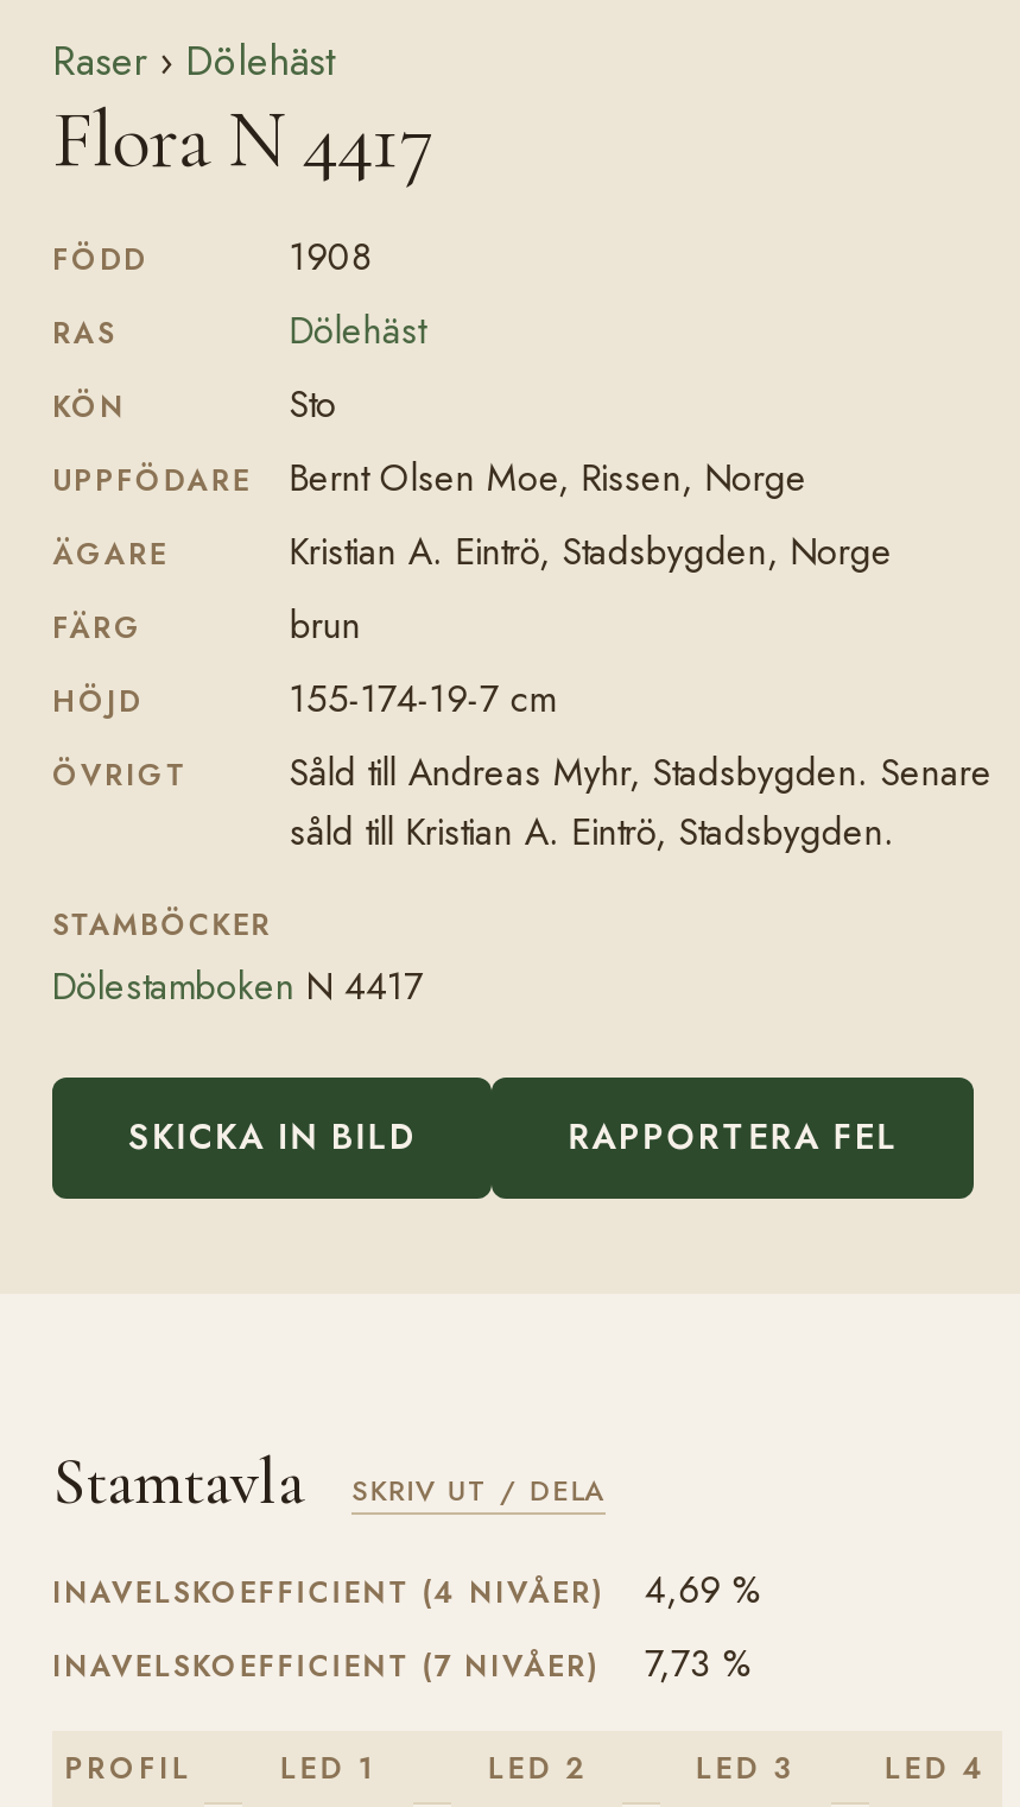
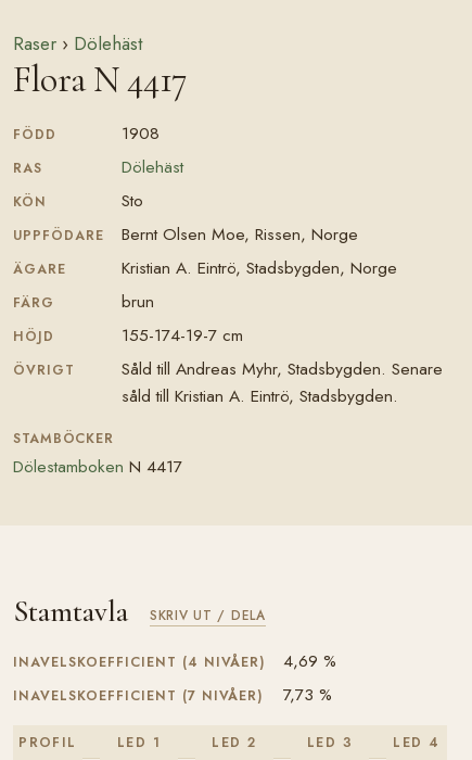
[128,1113,899,1161] SKICKA IN BILD | RAPPORTERA FEL -> none

